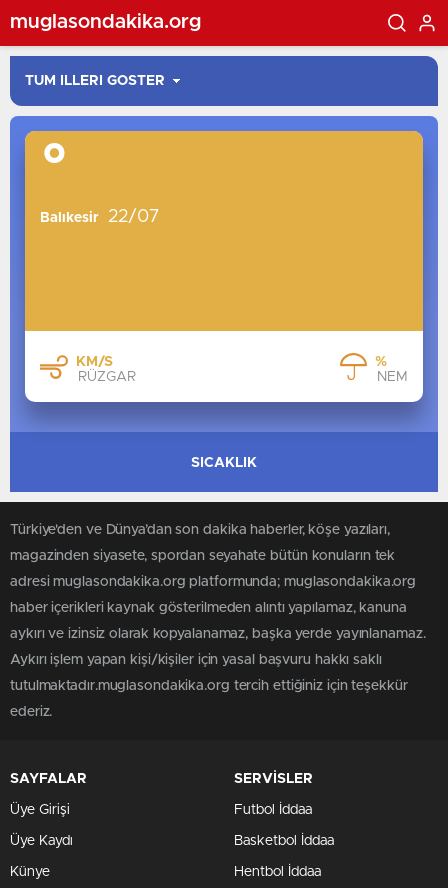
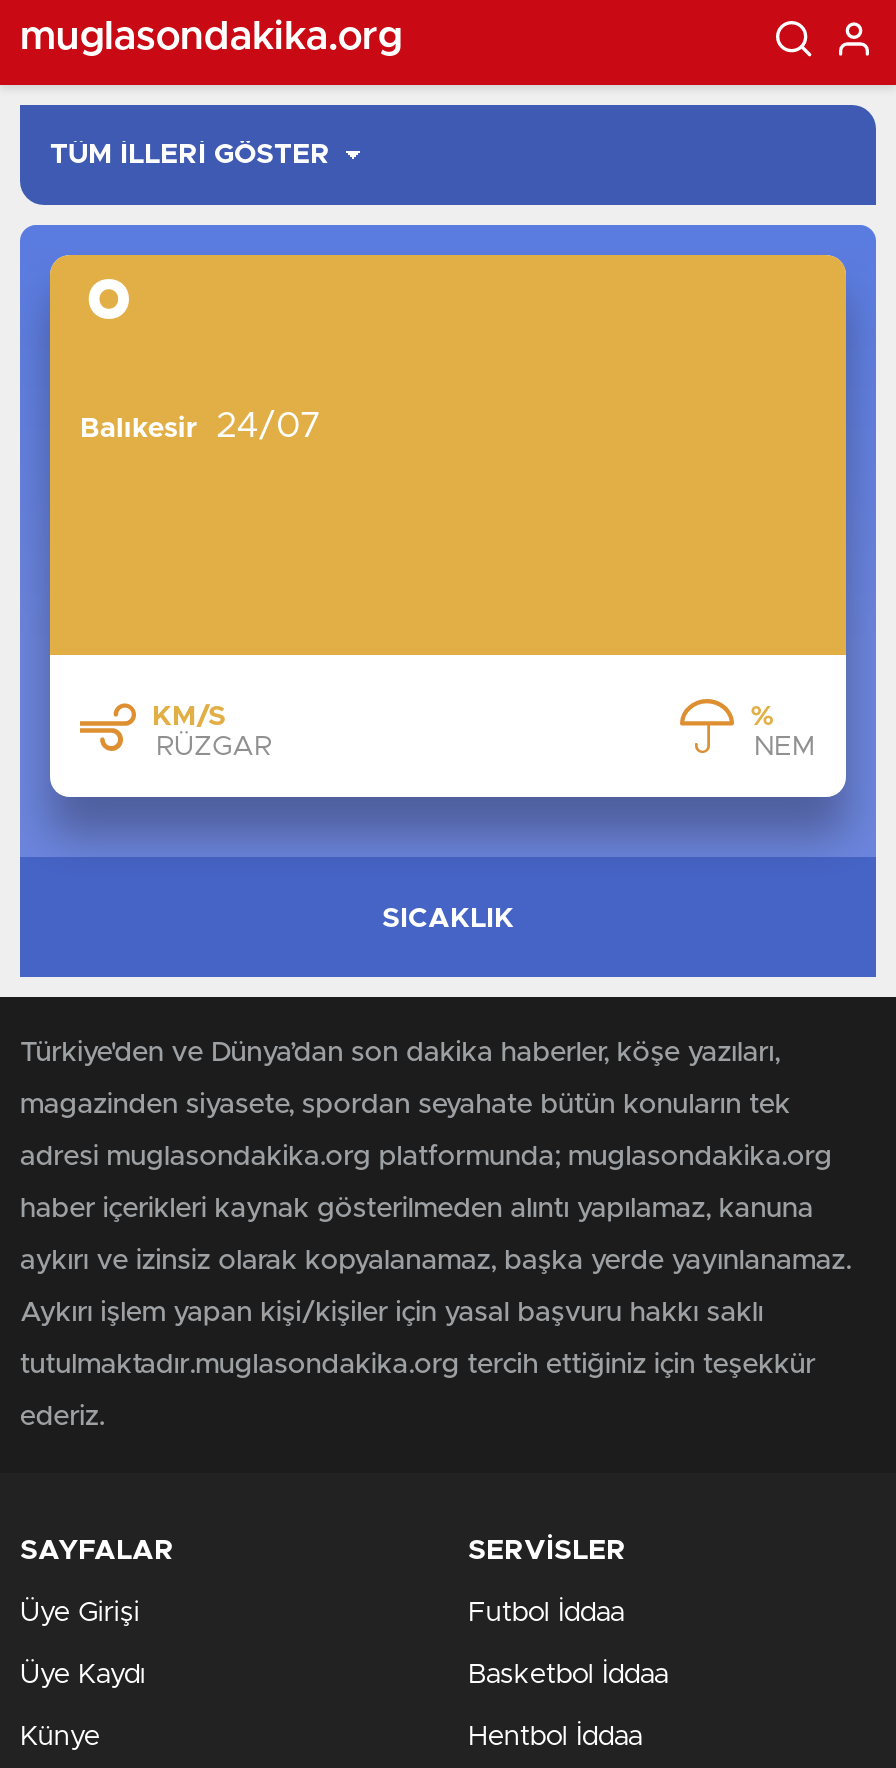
[40,208,159,226] Balıkesir 22/07 -> [80,409,320,445] Balıkesir 24/07

